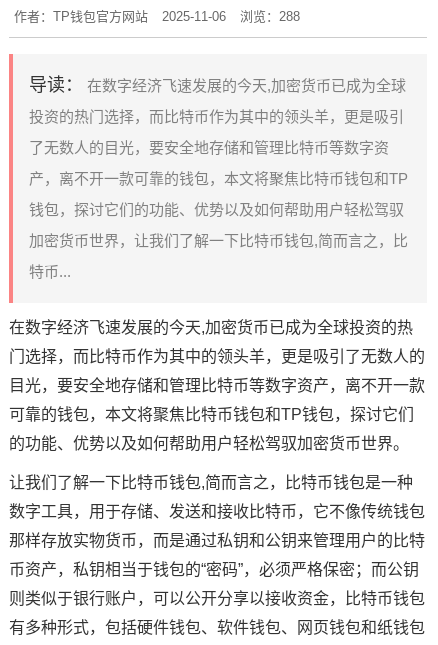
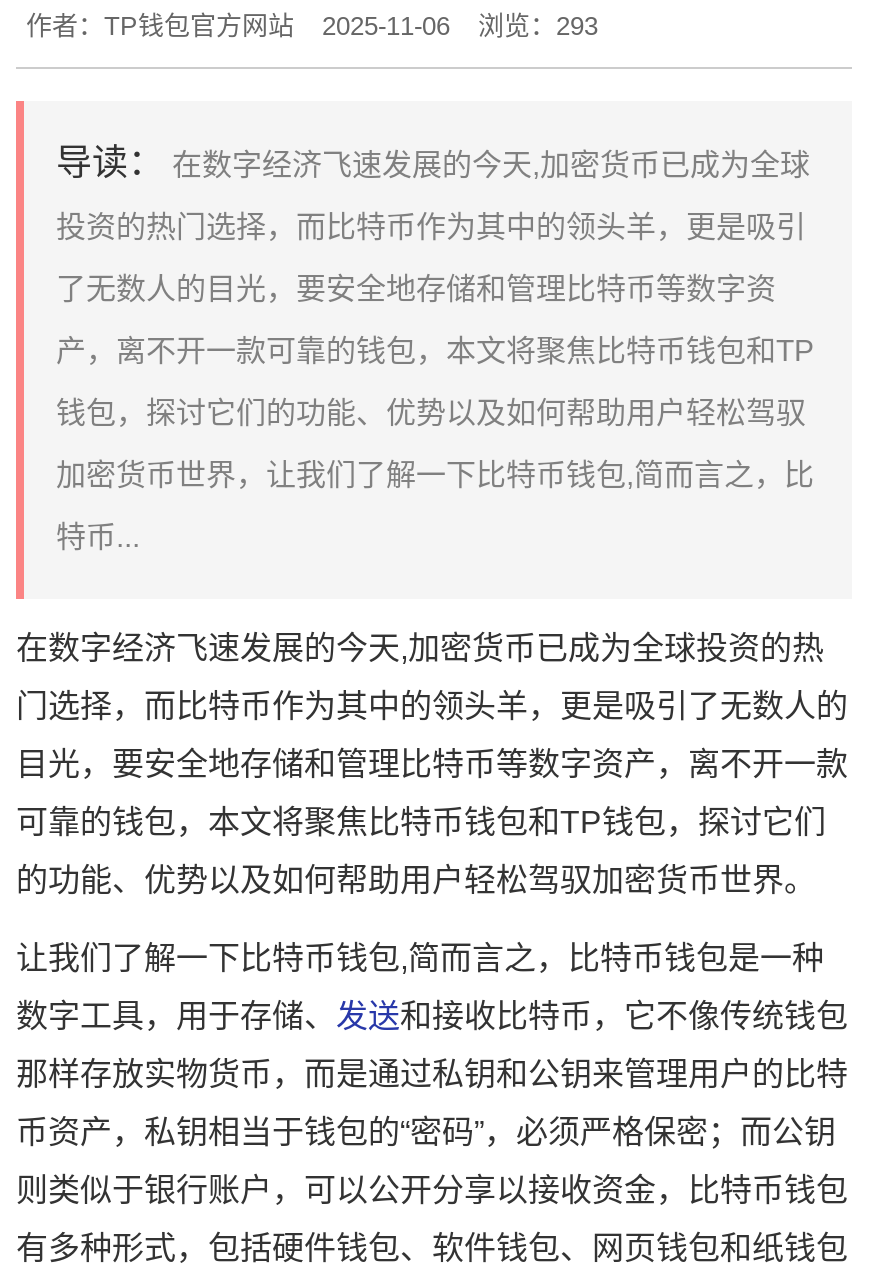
[14,9,300,24] 作者：TP钱包官方网站 2025-11-06 浏览：288 -> [26,11,598,41] 作者：TP钱包官方网站 2025-11-06 浏览：293

